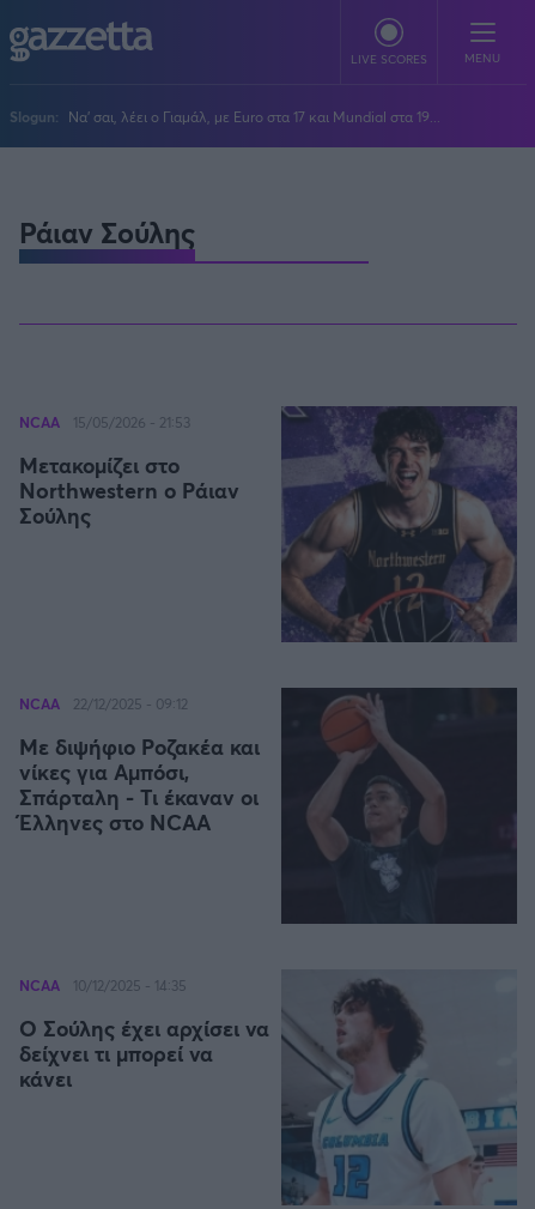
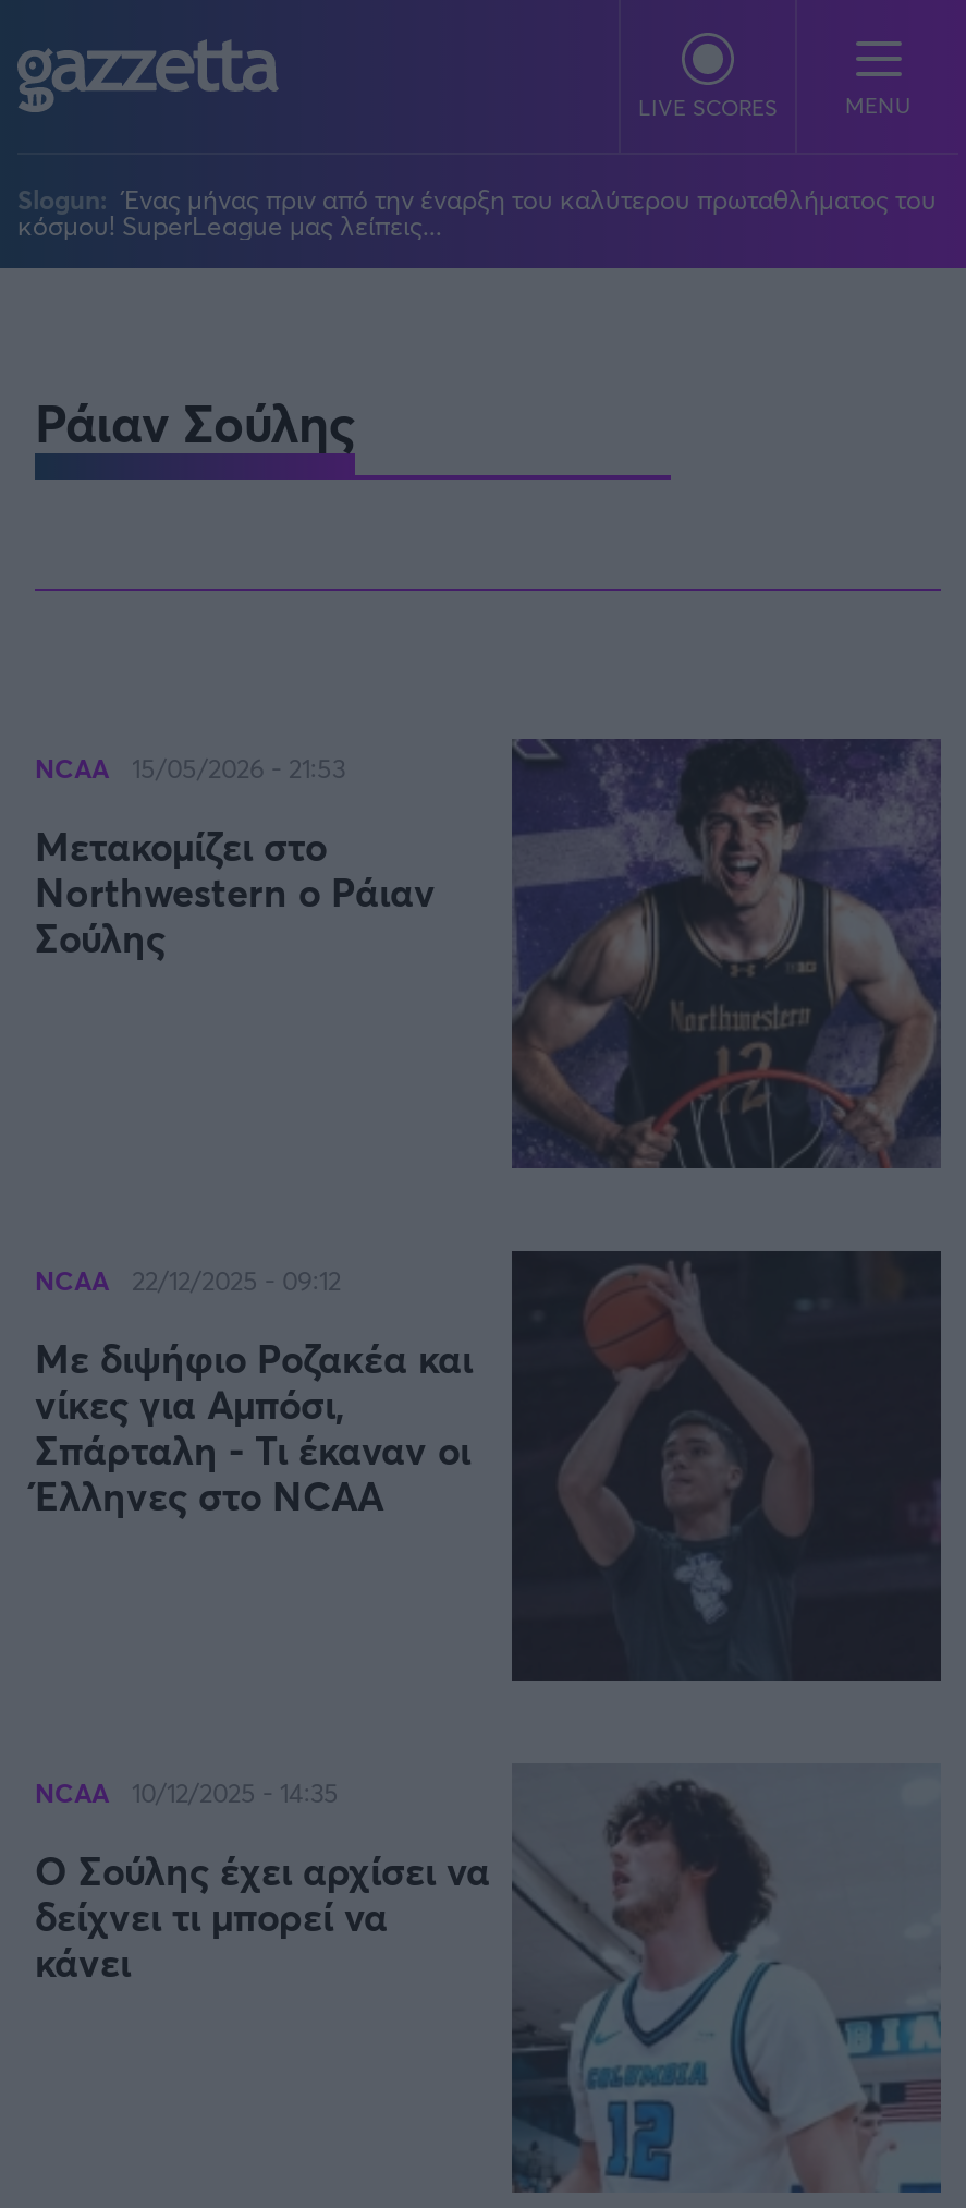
[10,106,440,125] Slogun: Να' σαι, λέει ο Γιαμάλ, με Euro στα 17 και Mundial στα 19... -> [17,180,937,241] Slogun: Ένας μήνας πριν από την έναρξη του καλύτερου πρωταθλήματος του | κόσμου! SuperLeague μας λείπεις...

